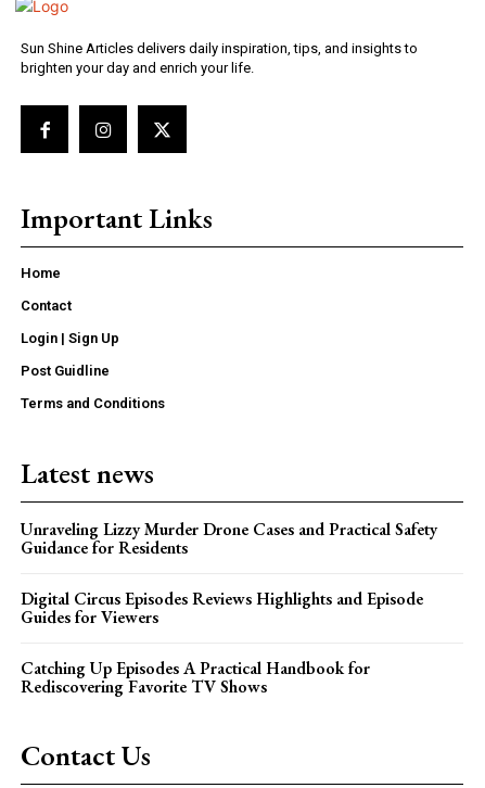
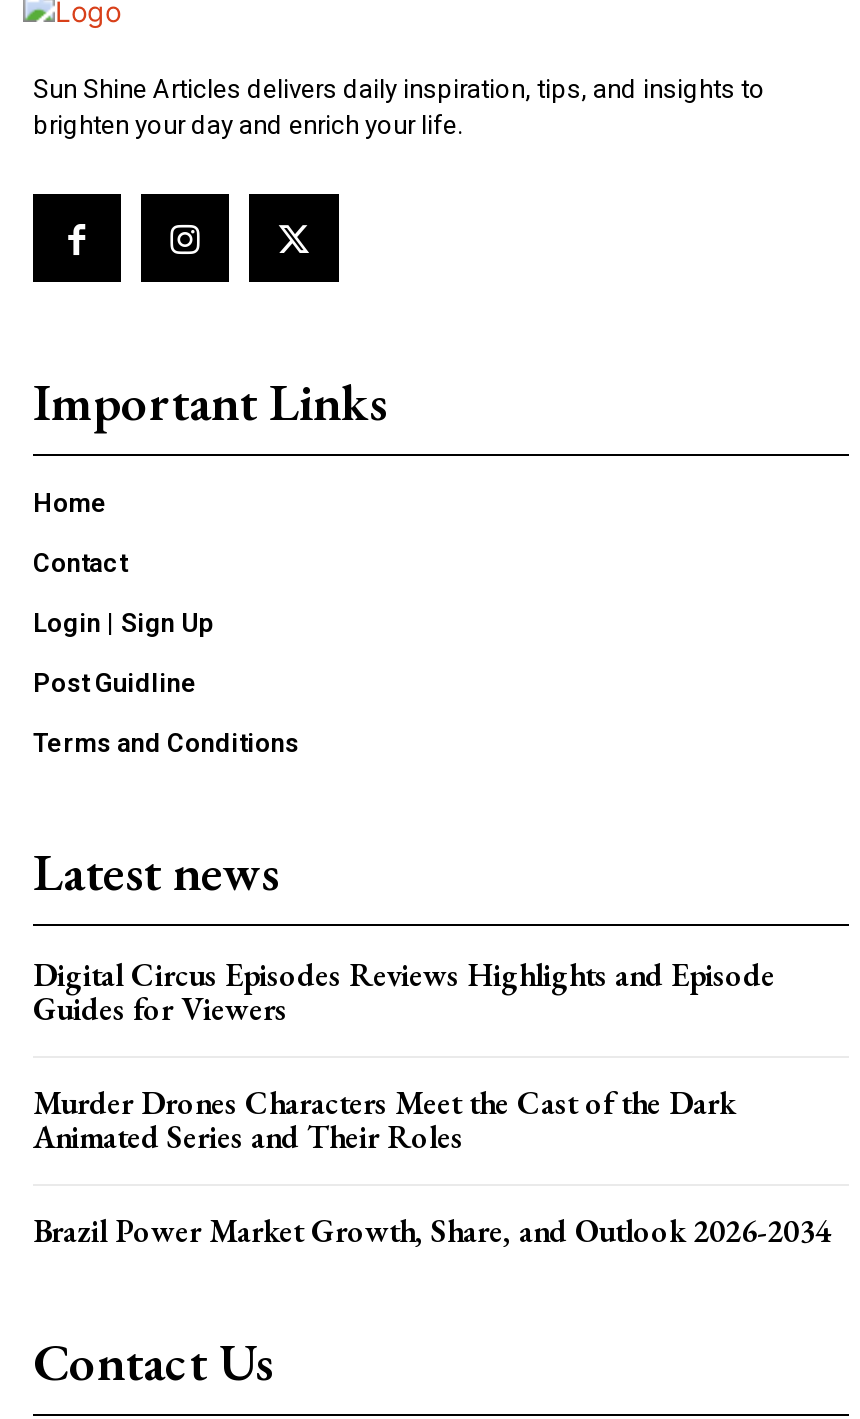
[21,518,437,559] Unraveling Lizzy Murder Drone Cases and Practical Safety | Guidance for Residents -> none
moved [21,588,423,629] -> [33,955,775,1031]: Digital Circus Episodes Reviews Highlights and Episode | Guides for Viewers
[21,657,370,698] Catching Up Episodes A Practical Handbook for | Rediscovering Favorite TV Shows -> [33,1083,831,1253] Murder Drones Characters Meet the Cast of the Dark | Animated Series and Their Roles | Brazil Power Market Growth, Share, and Outlook 2026-2034

